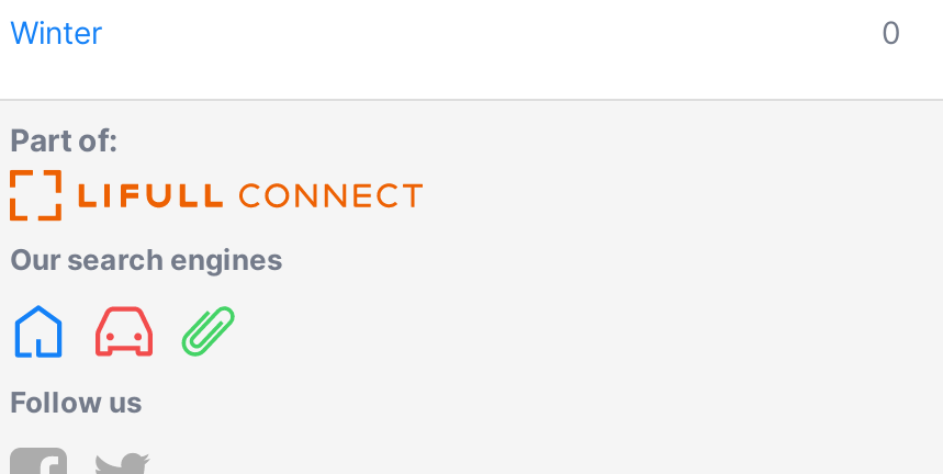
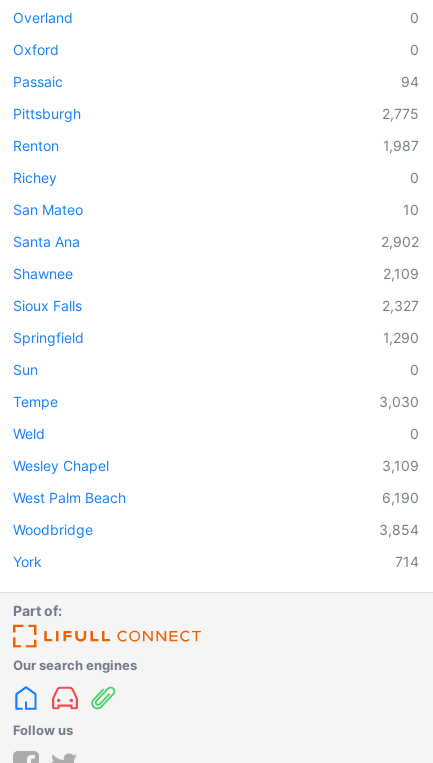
[10,12,102,50] Winter -> [13,9,73,26] Overland
none -> [13,41,419,570] Oxford | 0 | Passaic | 94 | Pittsburgh | 2,775 | Renton | 1,987 | Richey | 0 | San Mateo | 10 | Santa Ana | 2,902 | Shawnee | 2,109 | Sioux Falls | 2,327 | Springfield | 1,290 | Sun | 0 | Tempe | 3,030 | Weld | 0 | Wesley Chapel | 3,109 | West Palm Beach | 6,190 | Woodbridge | 3,854 | York | 714

